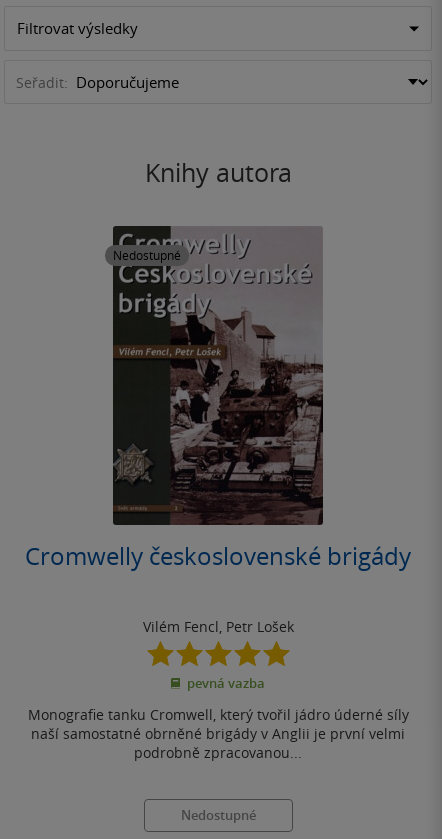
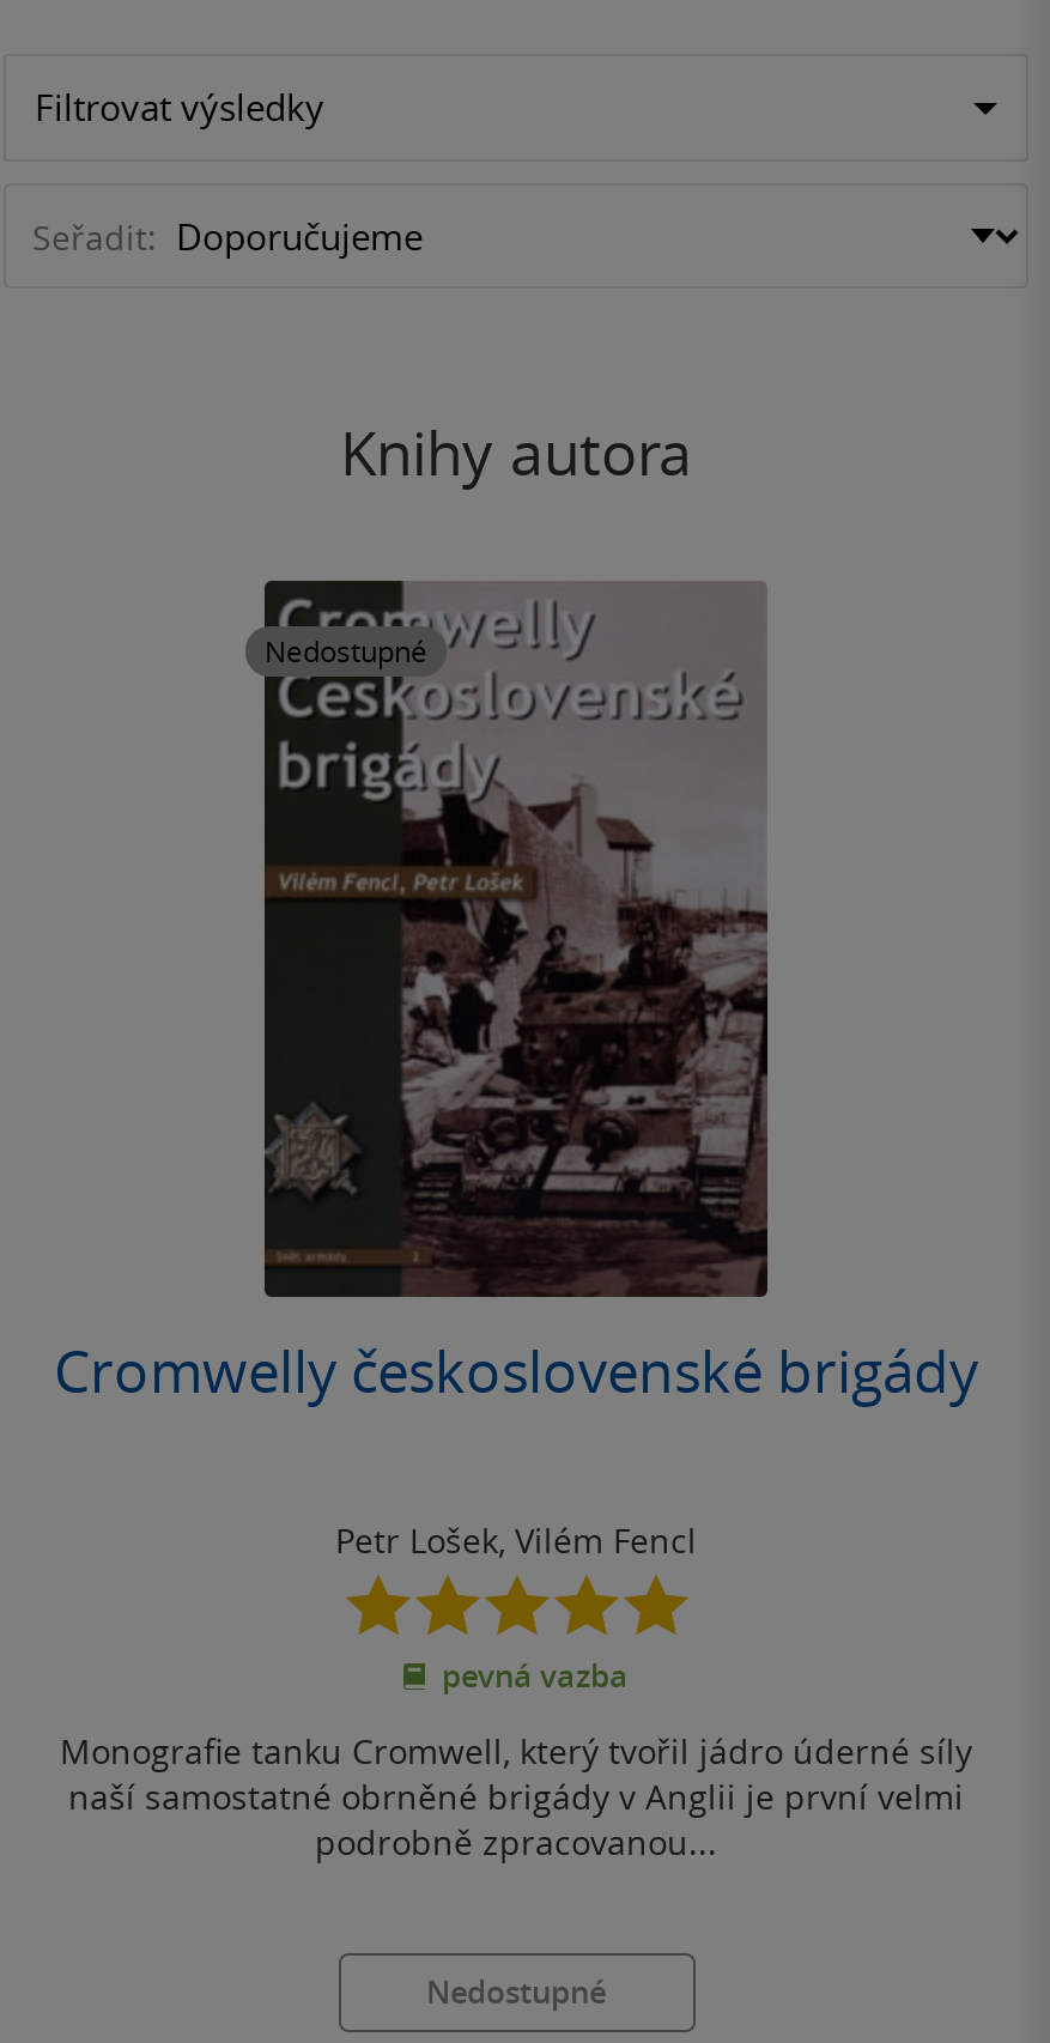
[142,617,293,636] Vilém Fencl, Petr Lošek -> [335,1518,697,1563] Petr Lošek, Vilém Fencl

